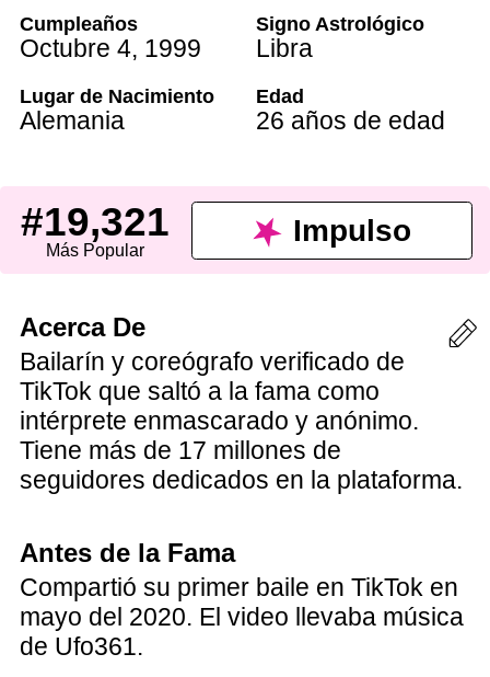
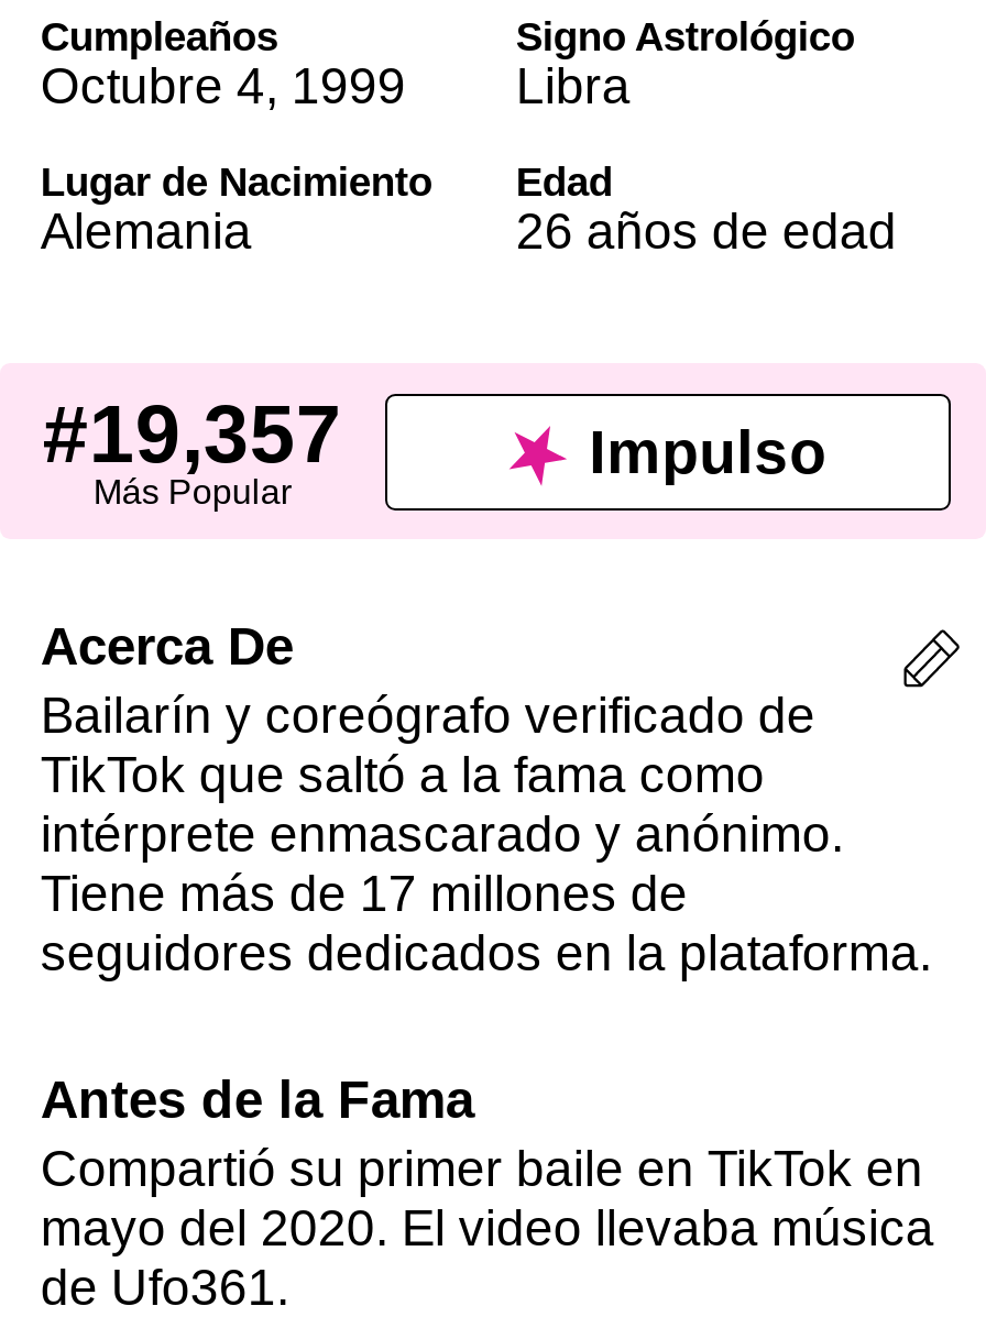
[21,199,170,244] #19,321 -> [42,388,342,479] #19,357

